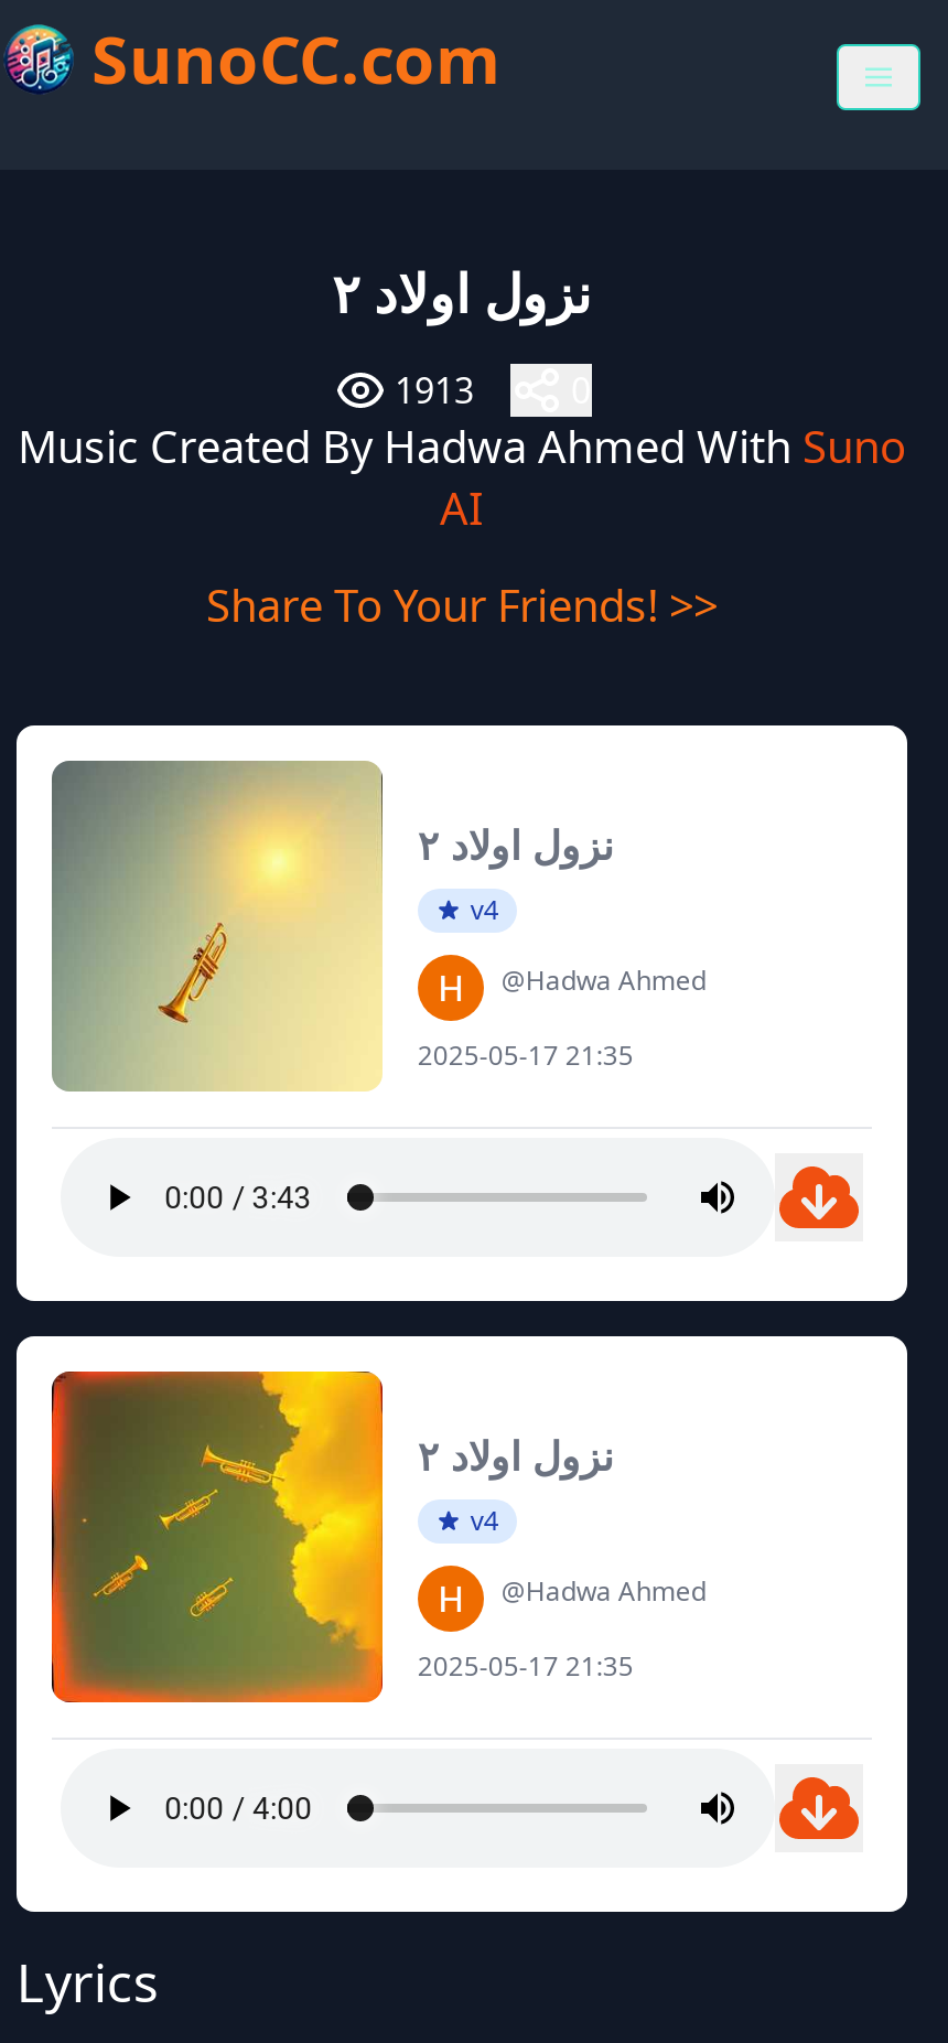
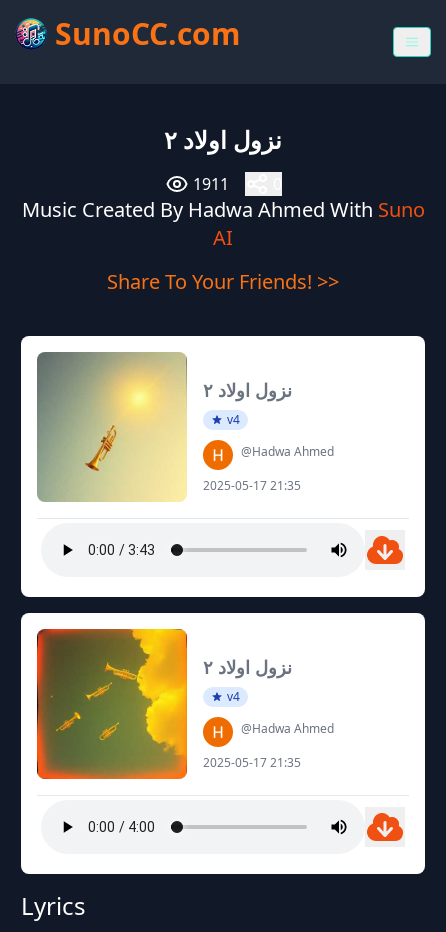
[395,366,474,415] 1913 -> [192,173,228,195] 1911

